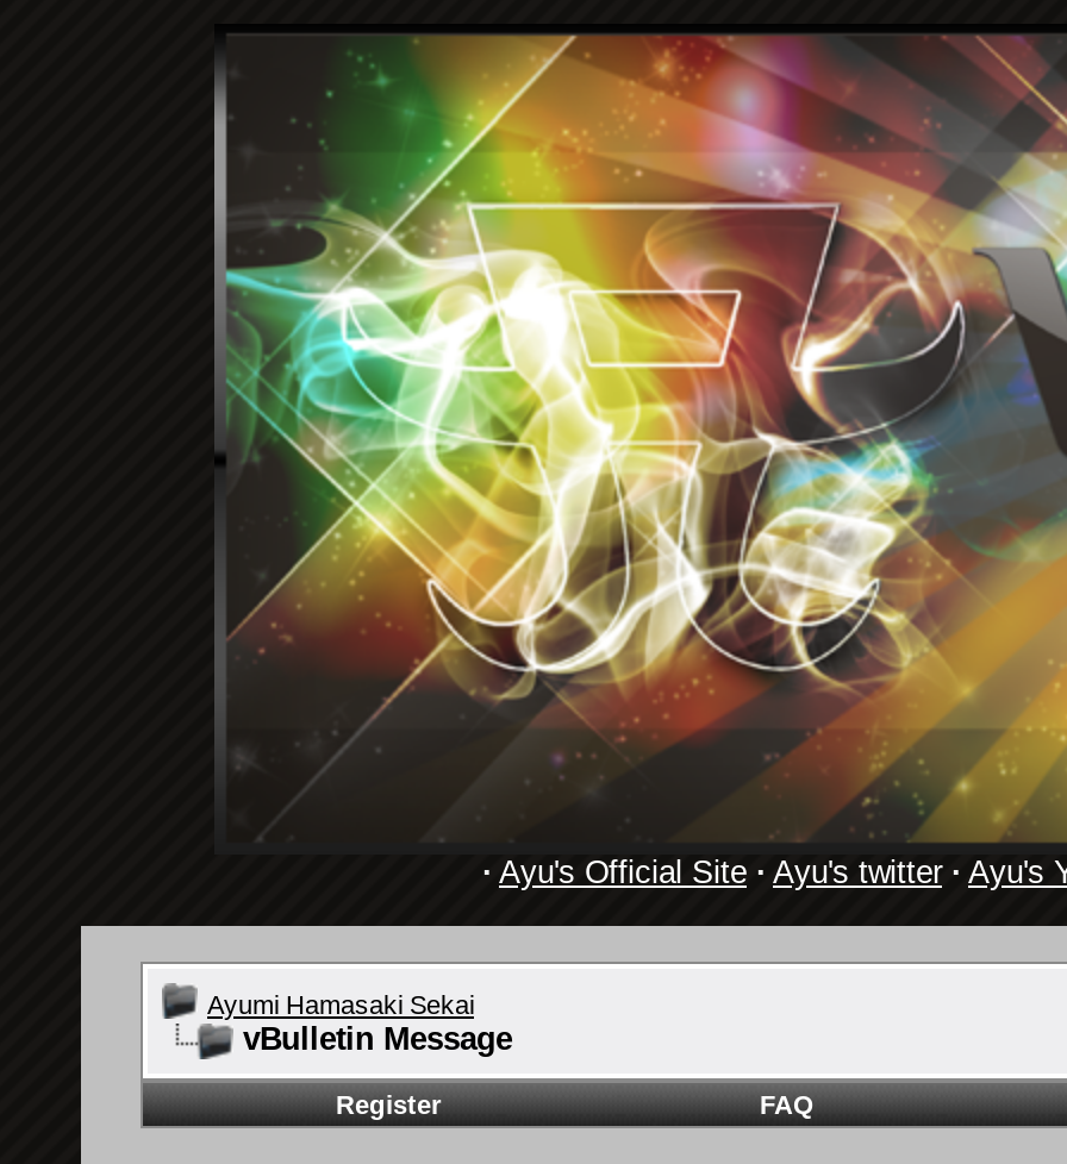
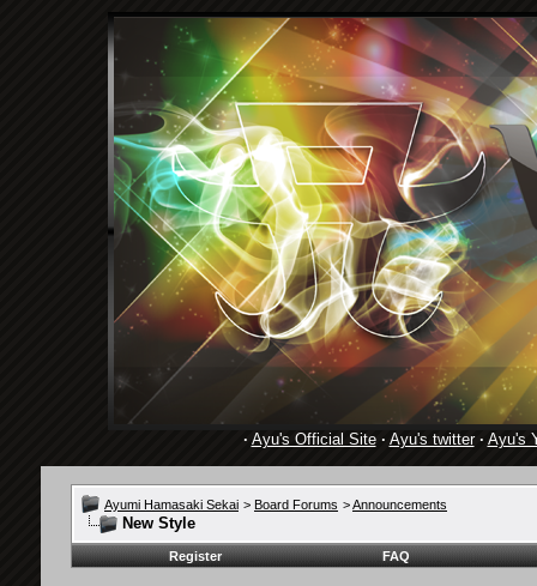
[207,990,512,1057] Ayumi Hamasaki Sekai | vBulletin Message -> [104,497,447,532] Ayumi Hamasaki Sekai > Board Forums >Announcements | New Style

